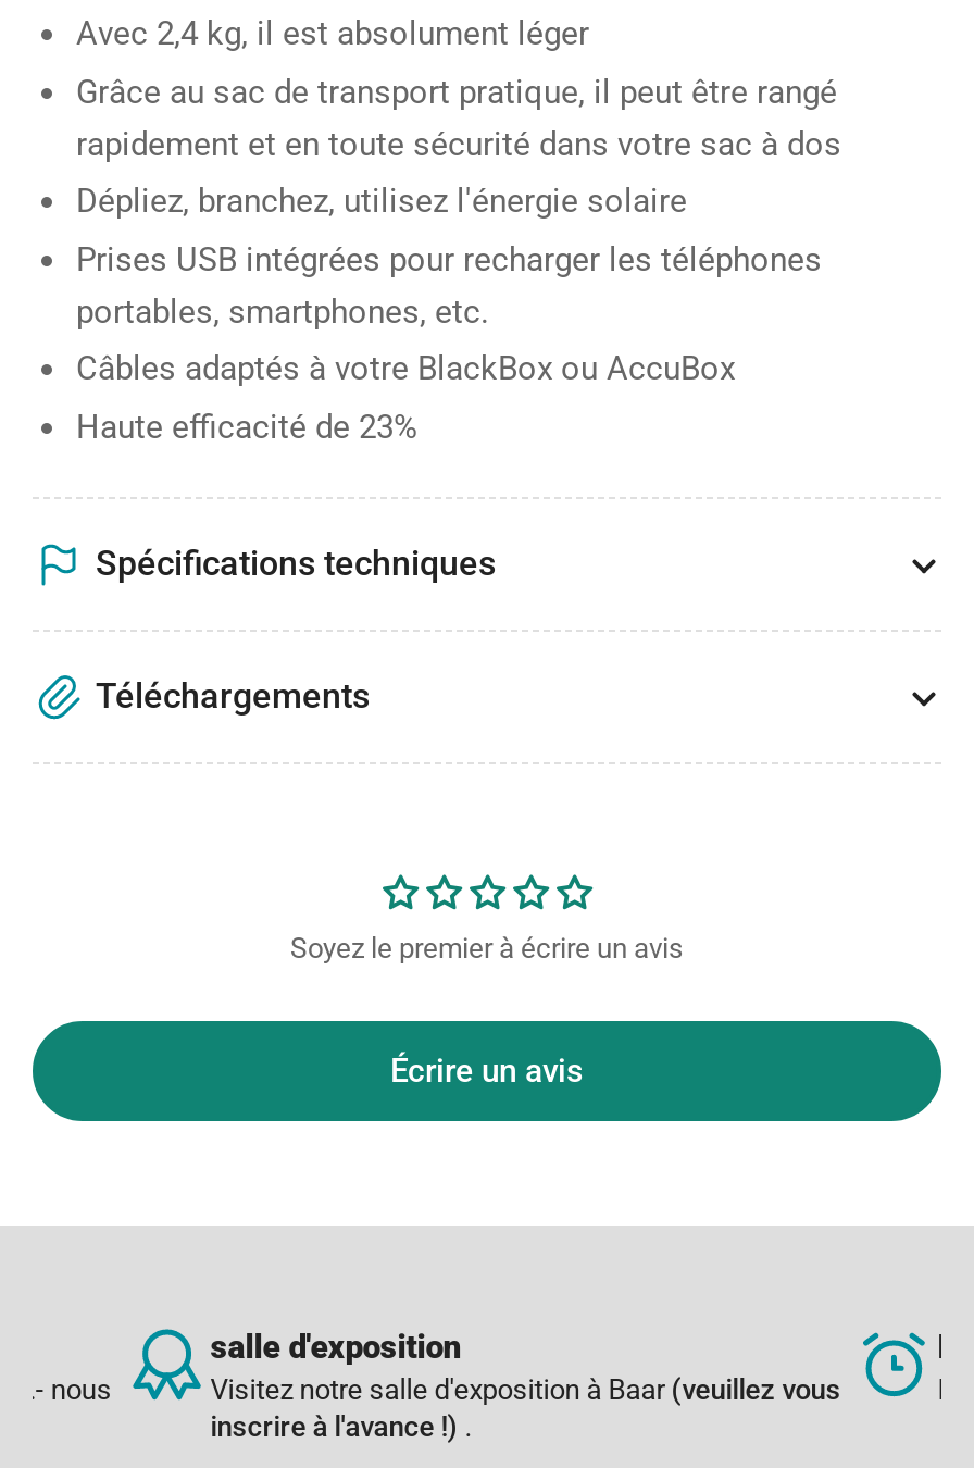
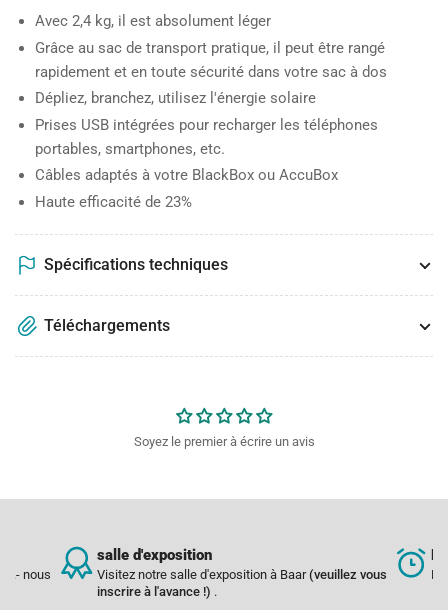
[390,1052,584,1092] Écrire un avis -> none

